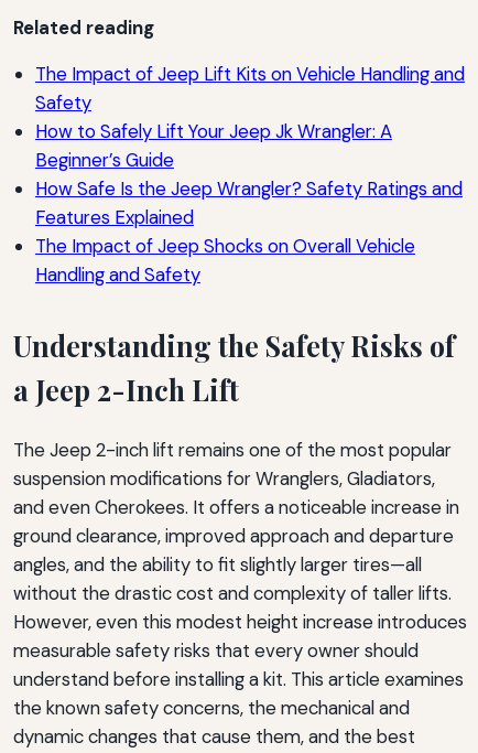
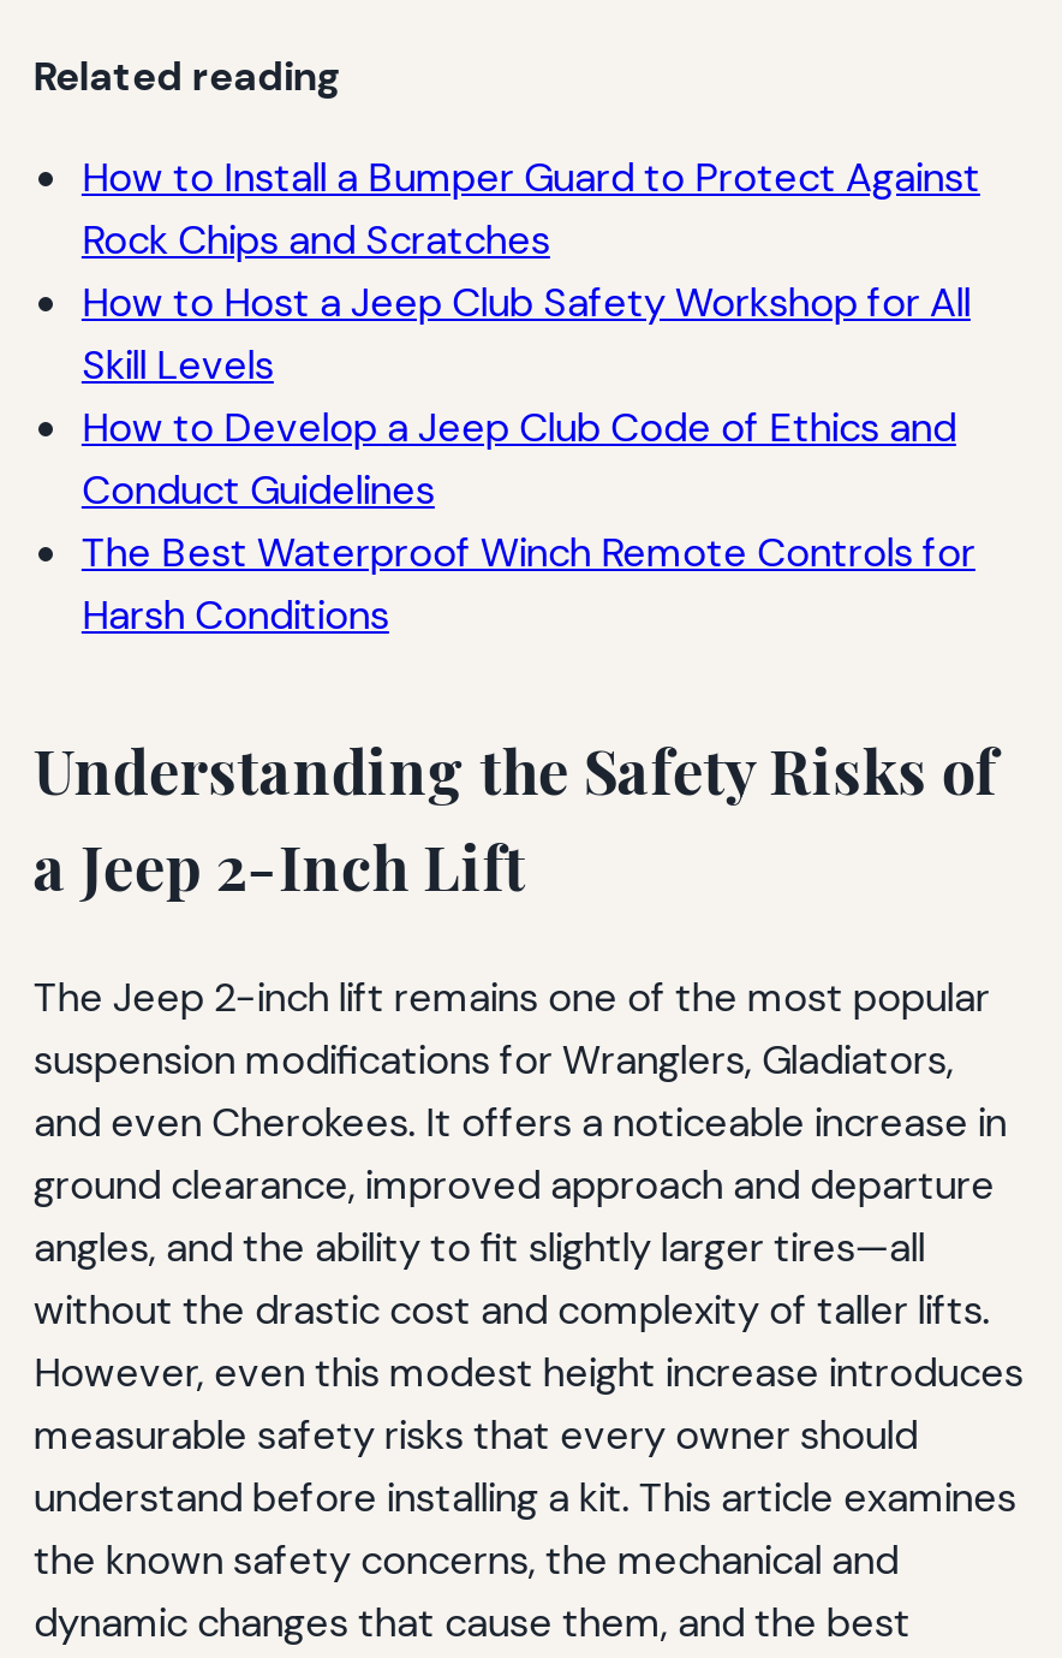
[35,62,465,287] The Impact of Jeep Lift Kits on Vehicle Handling and | Safety | How to Safely Lift Your Jeep Jk Wrangler: A | Beginner’s Guide | How Safe Is the Jeep Wrangler? Safety Ratings and | Features Explained | The Impact of Jeep Shocks on Overall Vehicle | Handling and Safety -> [81,151,980,642] How to Install a Bumper Guard to Protect Against | Rock Chips and Scratches | How to Host a Jeep Club Safety Workshop for All | Skill Levels | How to Develop a Jeep Club Code of Ethics and | Conduct Guidelines | The Best Waterproof Winch Remote Controls for | Harsh Conditions

